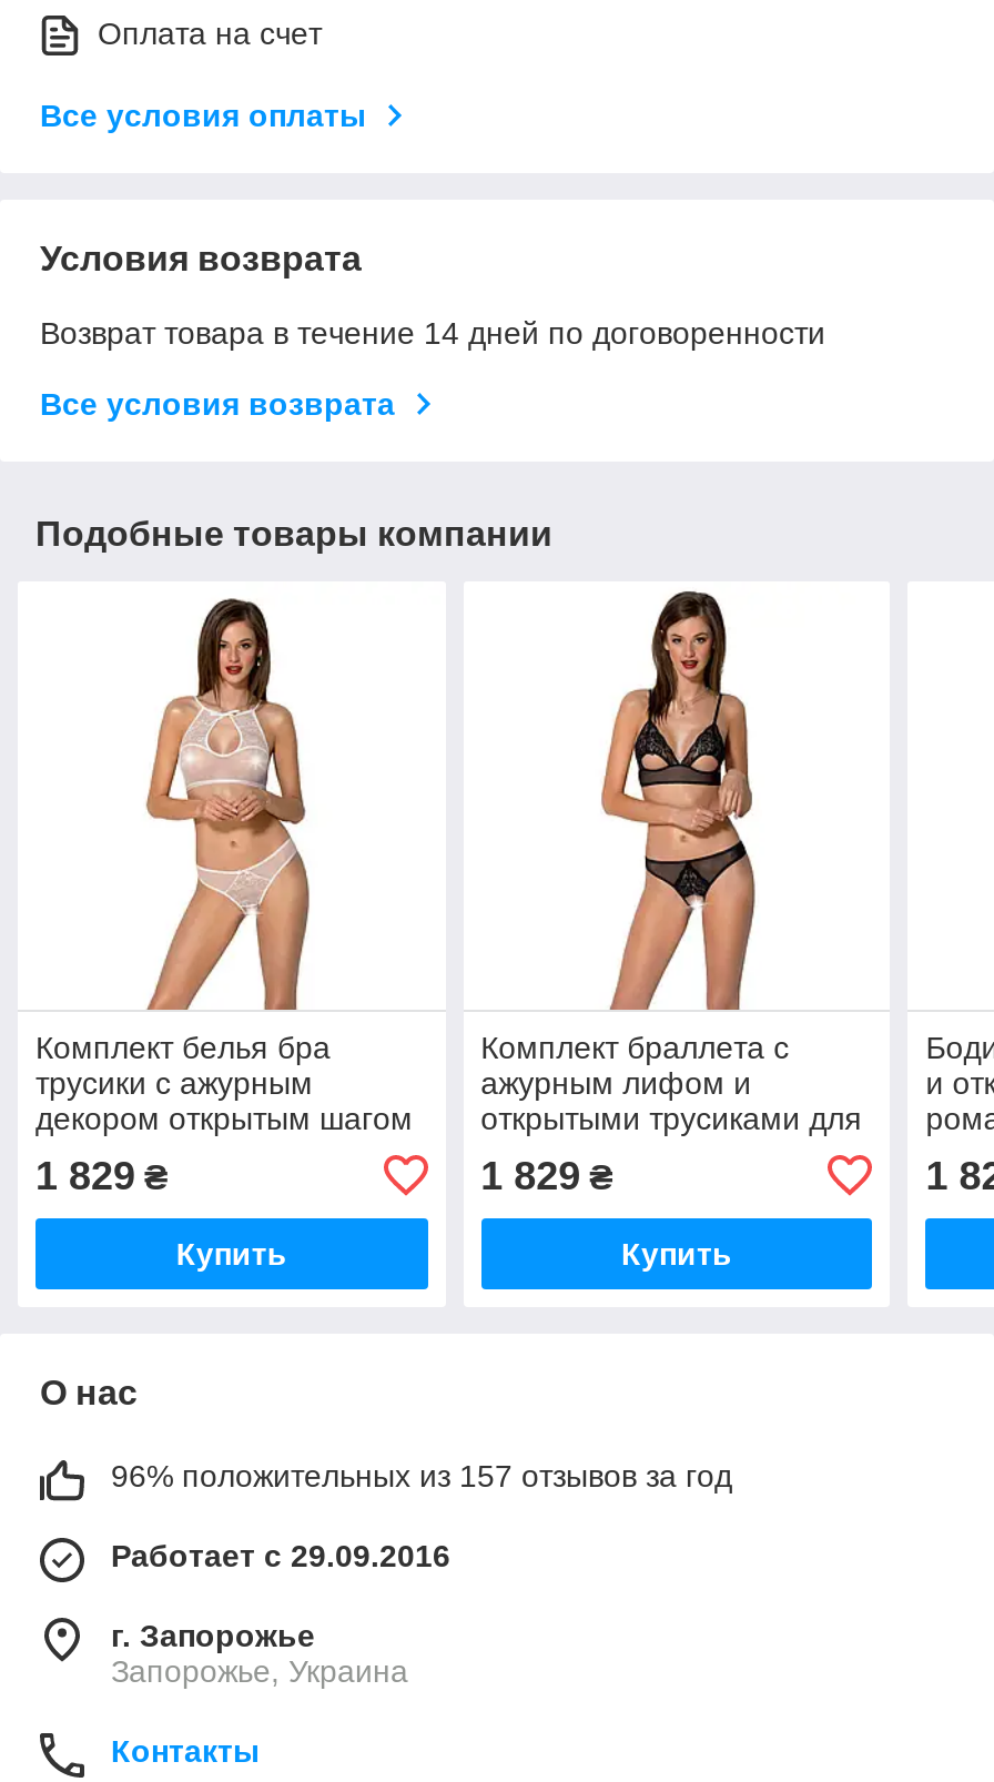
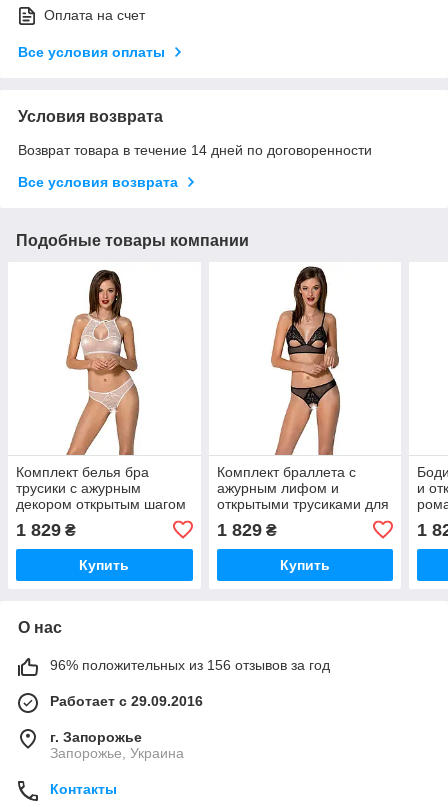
[111,1458,732,1493] 96% положительных из 157 отзывов за год -> [50,657,330,673] 96% положительных из 156 отзывов за год

